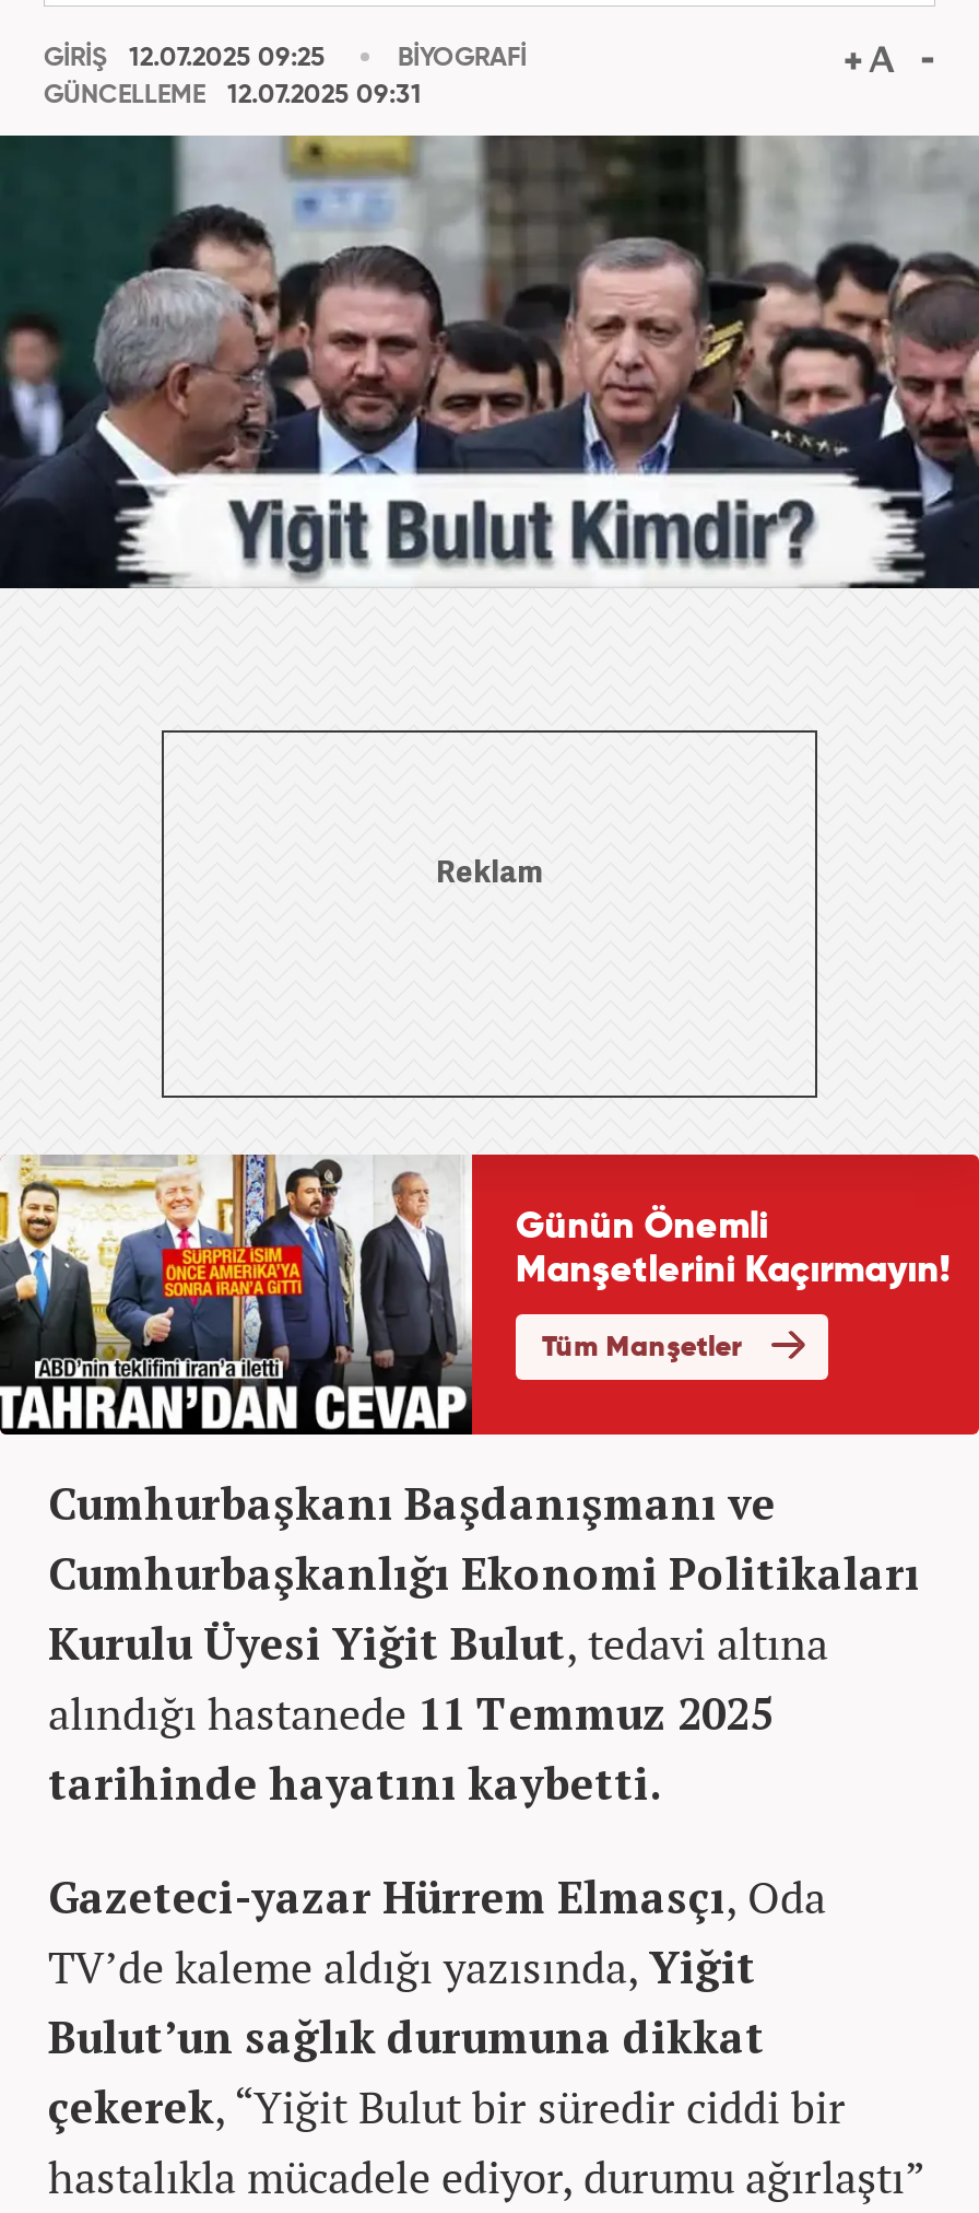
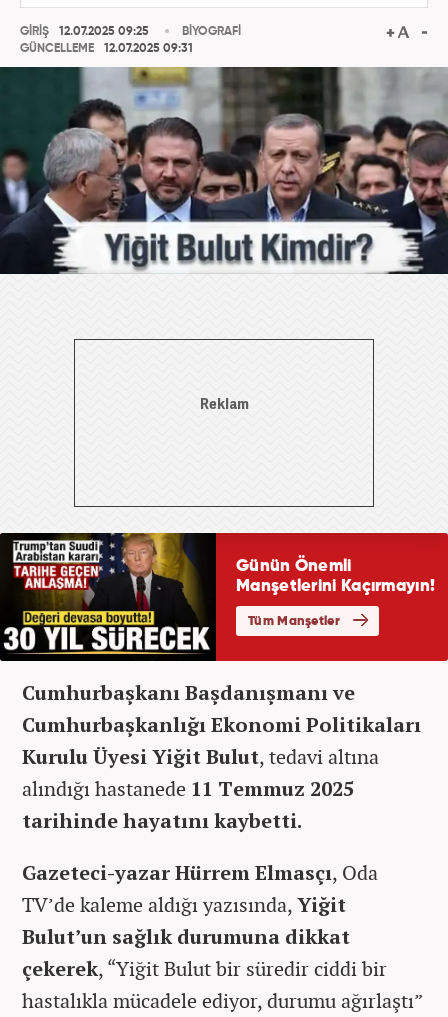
[7,1152,474,1432] [image] -> [3,532,217,660] [image]

